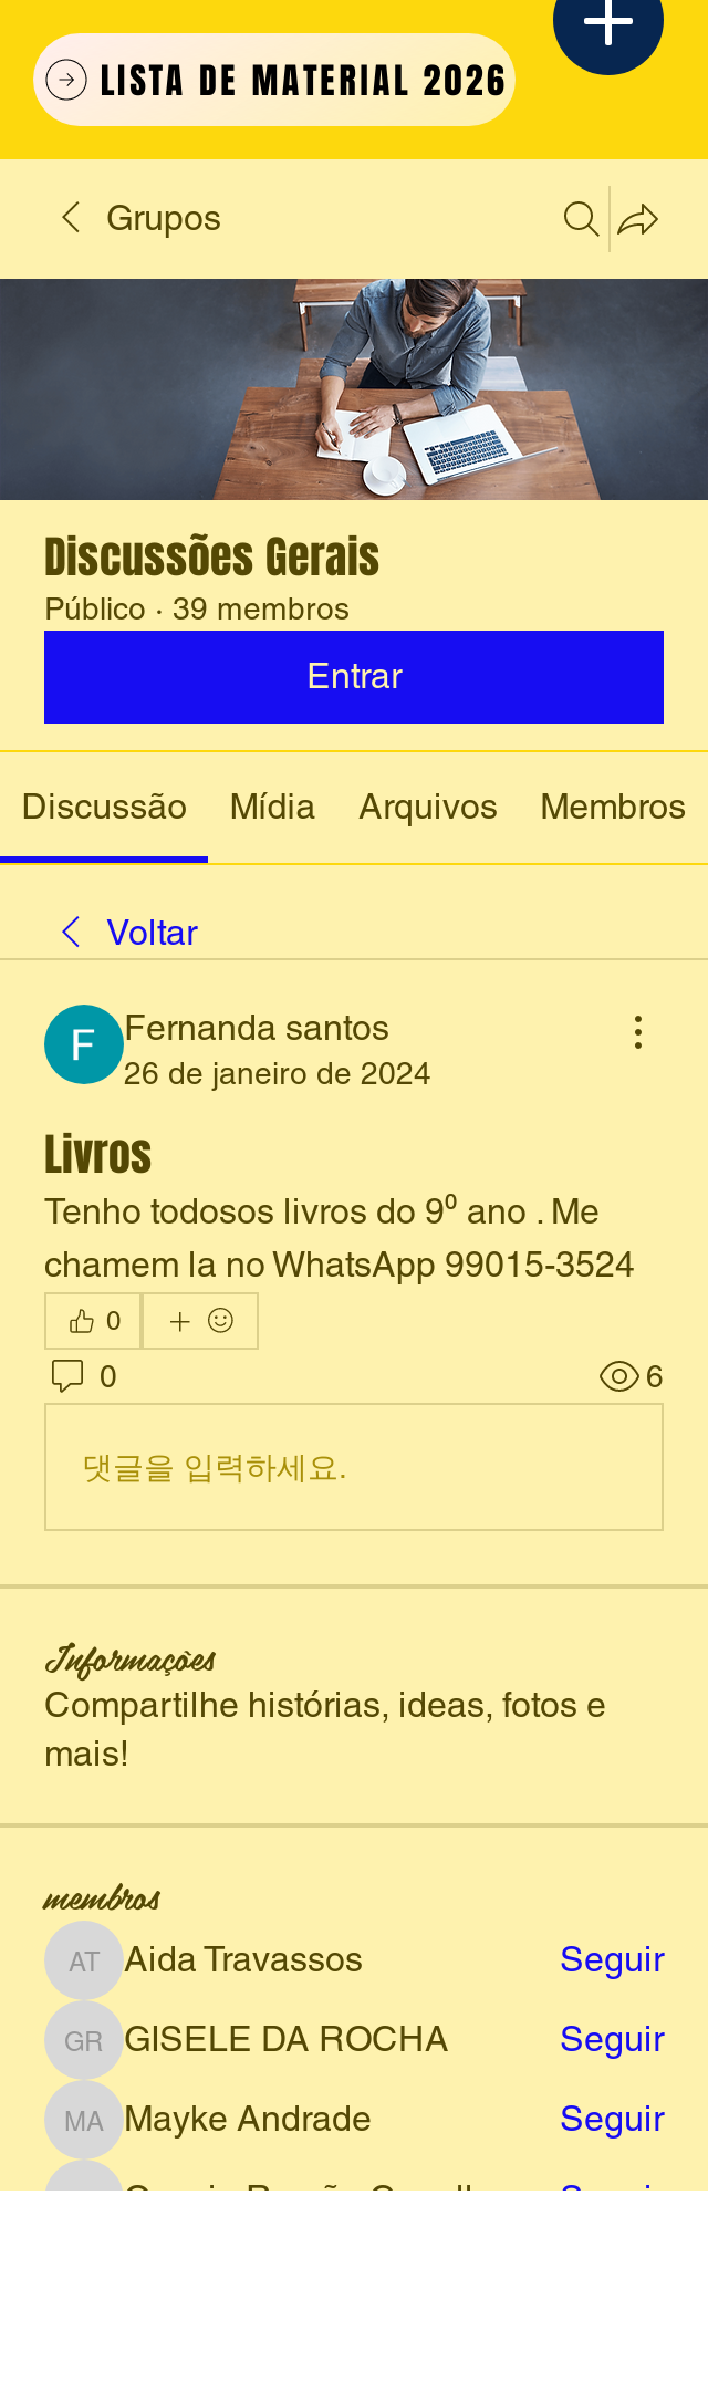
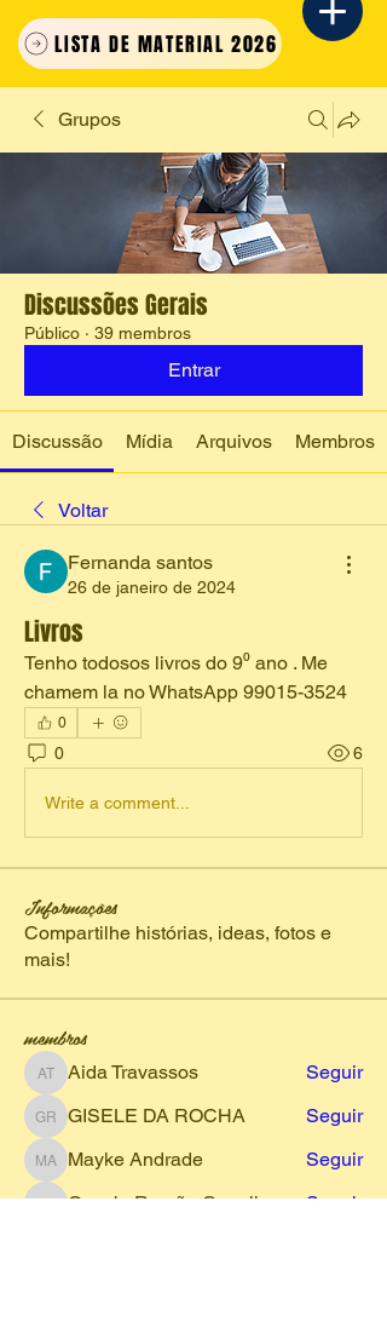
[82,1448,347,1484] 댓글을 입력하세요. -> [45,792,190,812] Write a comment...

